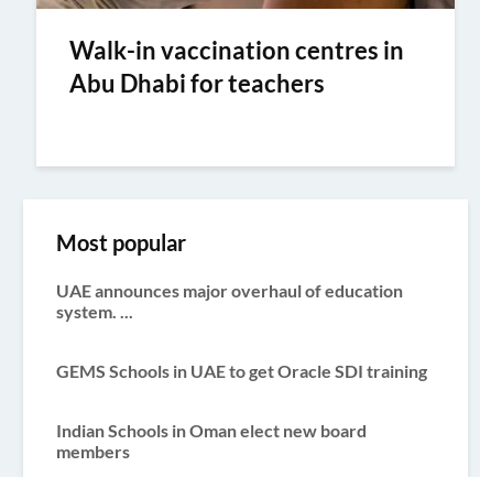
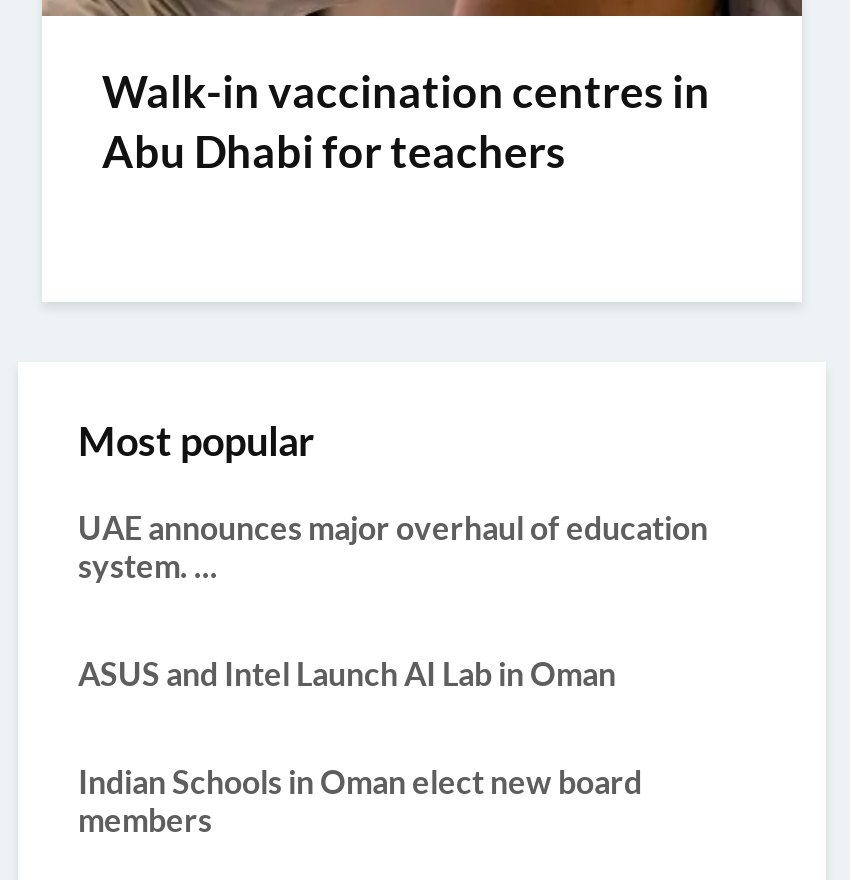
[56,360,427,381] GEMS Schools in UAE to get Oracle SDI training -> [78,654,616,692] ASUS and Intel Launch AI Lab in Oman

